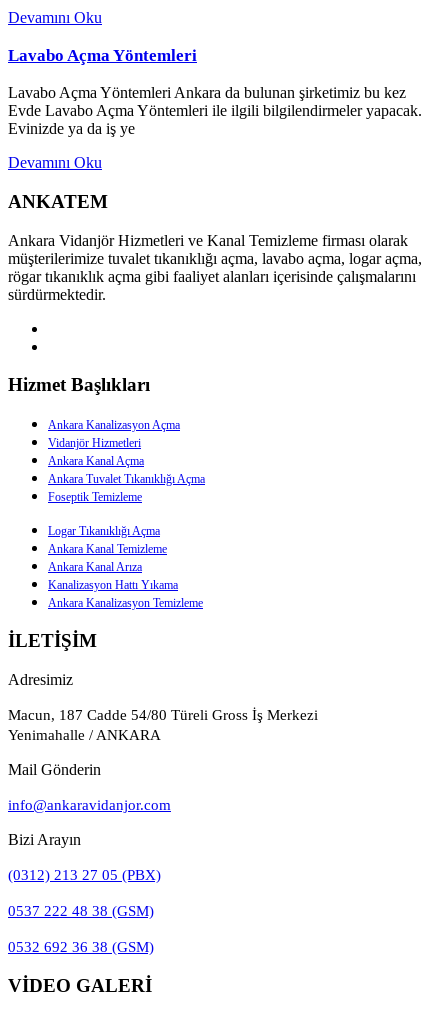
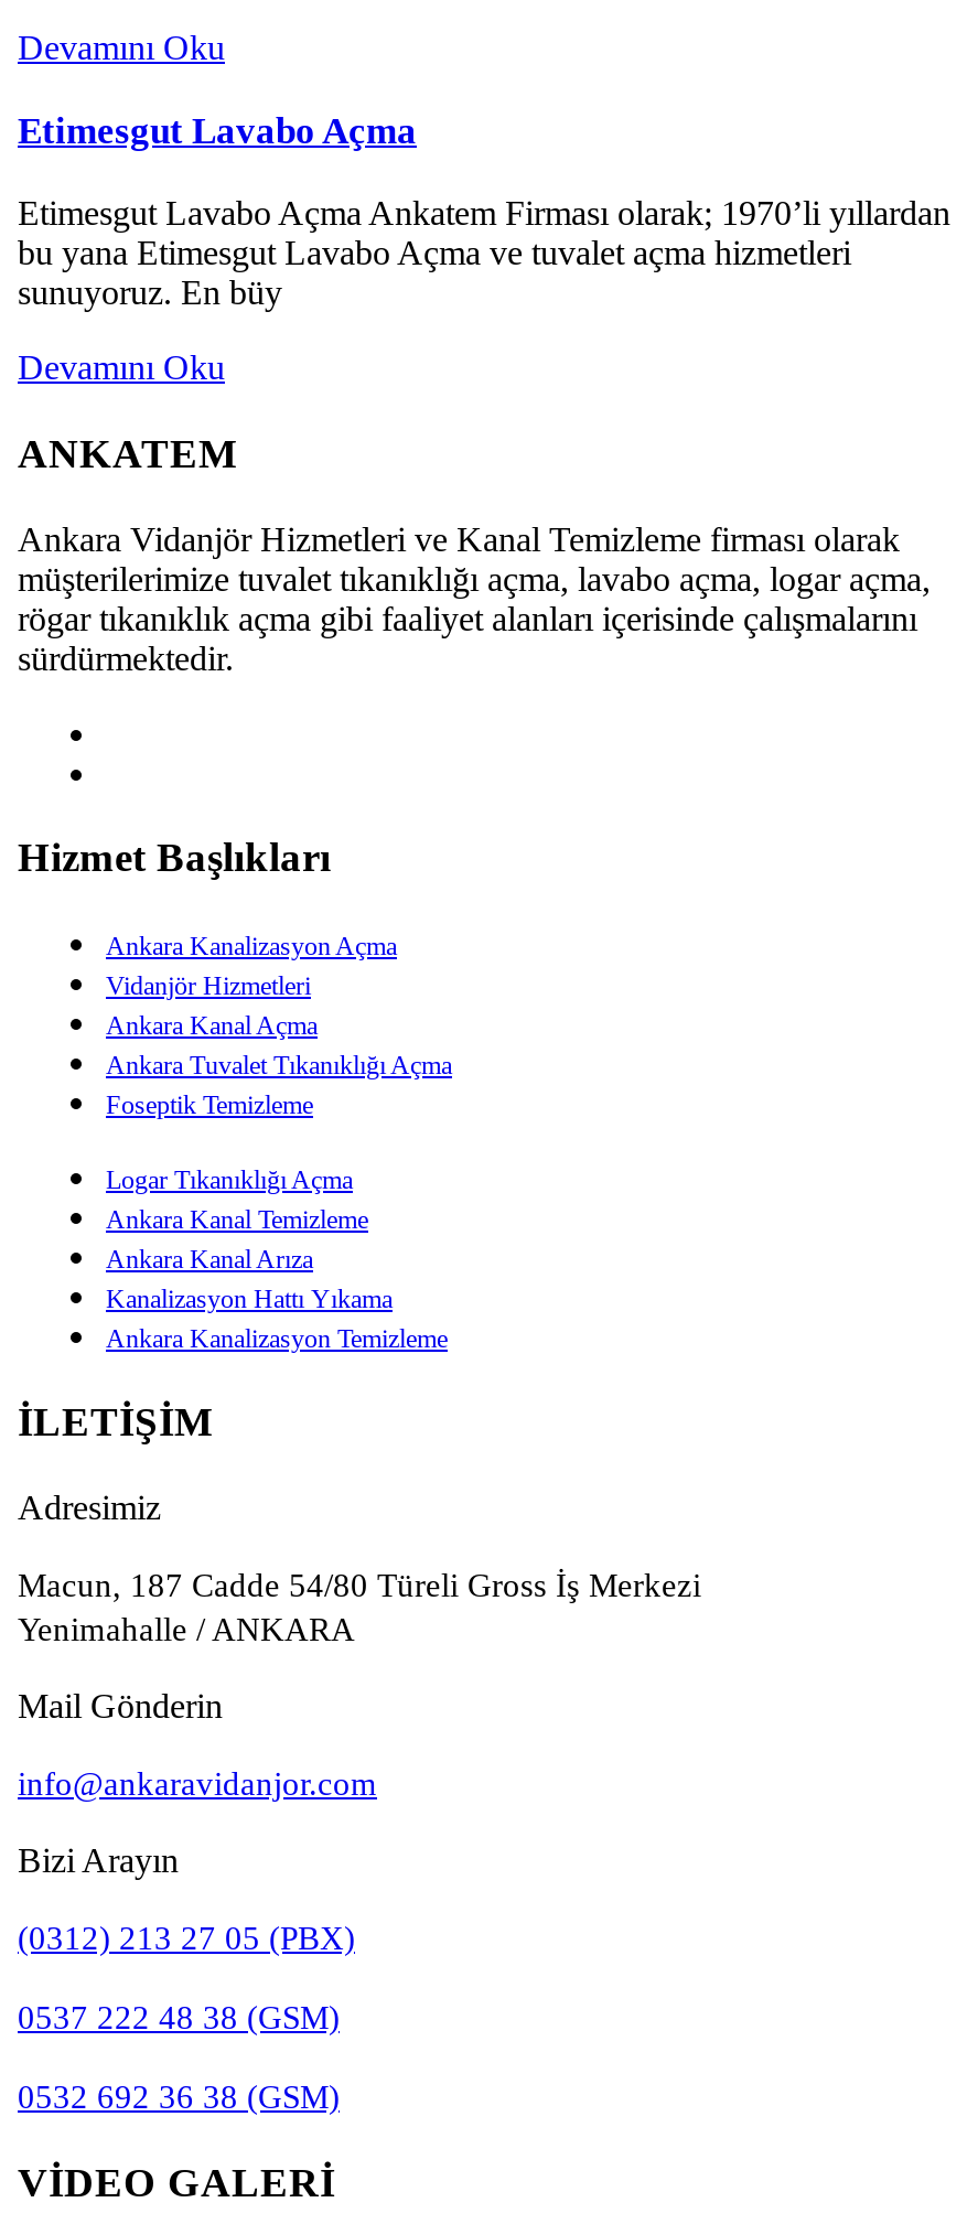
[8,45,197,64] Lavabo Açma Yöntemleri -> [18,109,417,151] Etimesgut Lavabo Açma
[8,84,422,137] Lavabo Açma Yöntemleri Ankara da bulunan şirketimiz bu kez | Evde Lavabo Açma Yöntemleri ile ilgili bilgilendirmeler yapacak. | Evinizde ya da iş ye -> [18,195,950,311] Etimesgut Lavabo Açma Ankatem Firması olarak; 1970’li yıllardan | bu yana Etimesgut Lavabo Açma ve tuvalet açma hizmetleri | sunuyoruz. En büy

